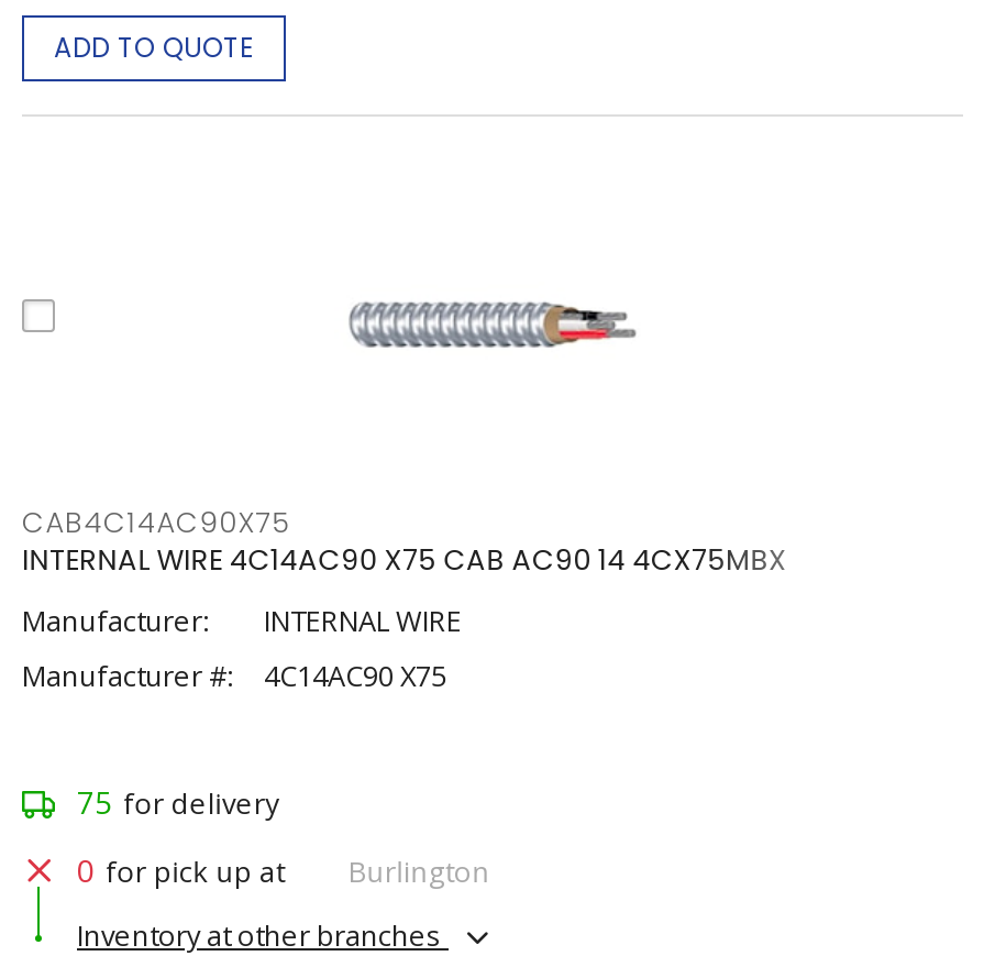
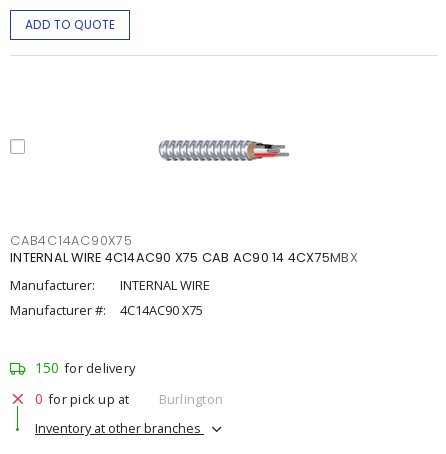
[77,781,279,823] 75 for delivery -> [35,358,135,377] 150 for delivery

